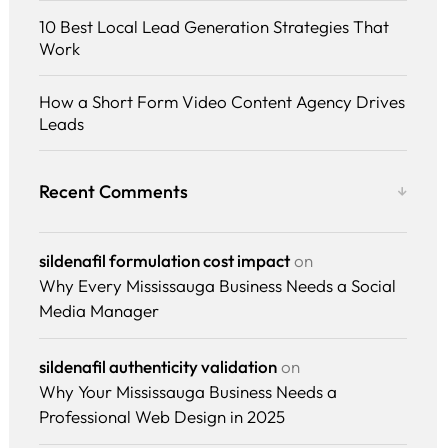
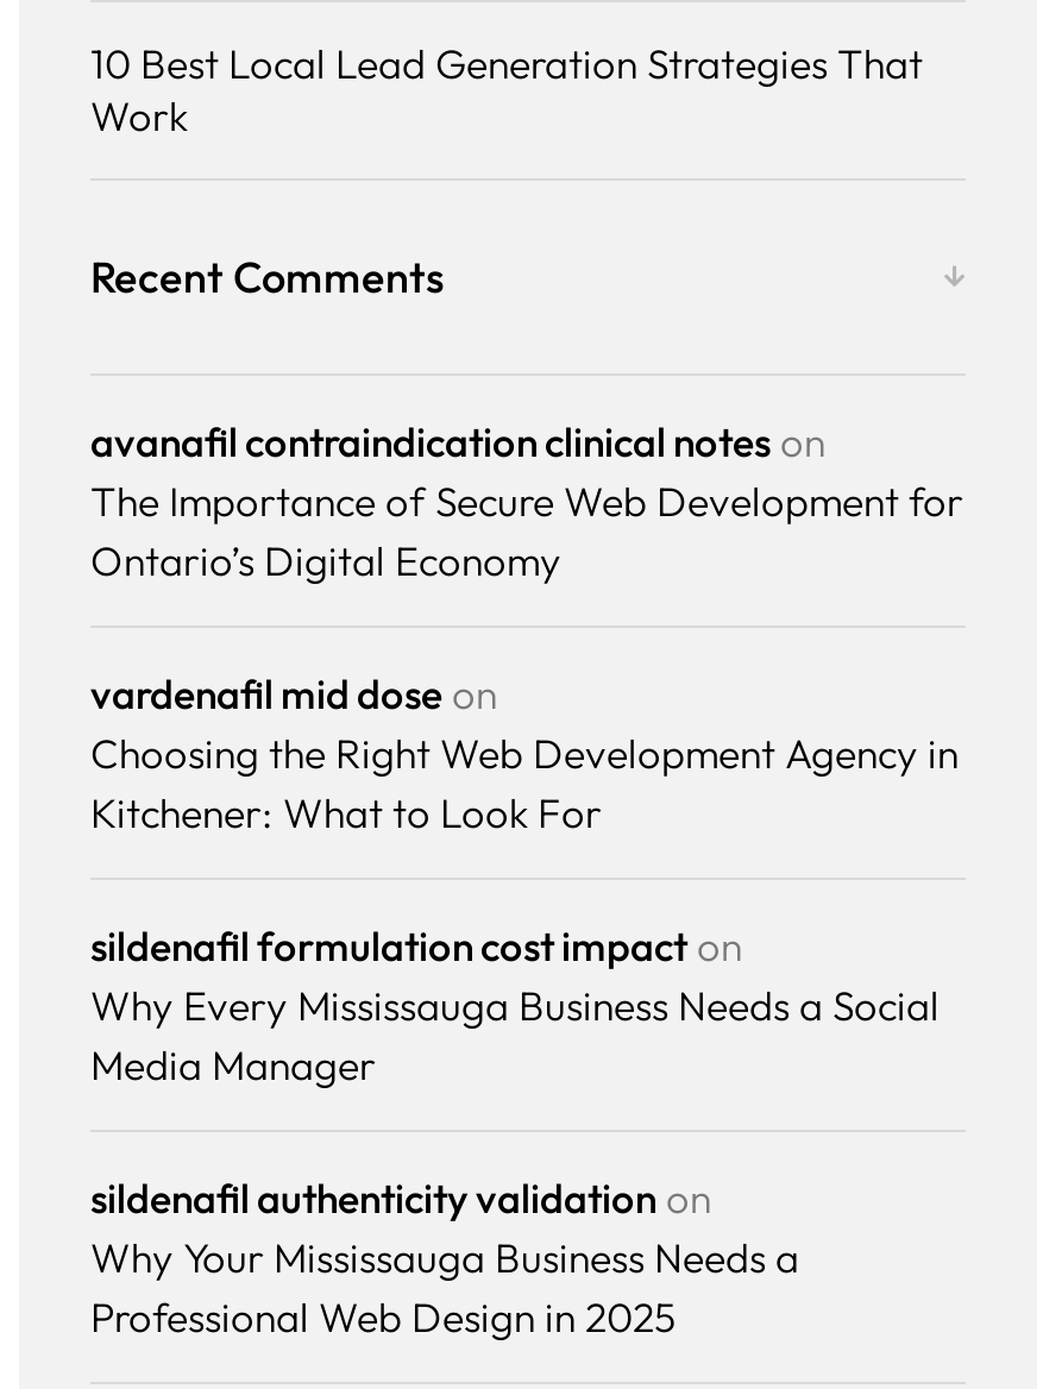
[39,91,405,134] How a Short Form Video Content Agency Drives | Leads -> none
moved [39,180,188,203] -> [90,251,445,305]: Recent Comments
none -> [90,417,963,838] avanafil contraindication clinical notes on | The Importance of Secure Web Development for | Ontario’s Digital Economy | vardenafil mid dose on | Choosing the Right Web Development Agency in | Kitchener: What to Look For

